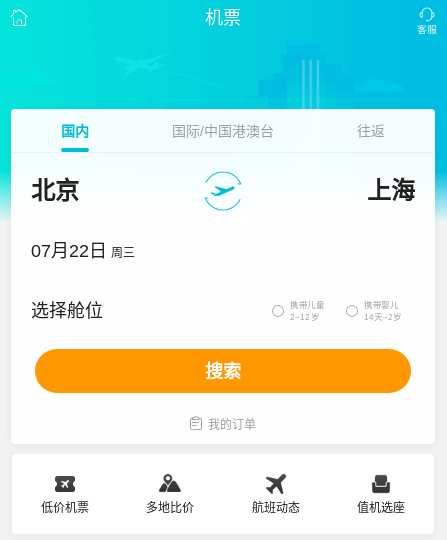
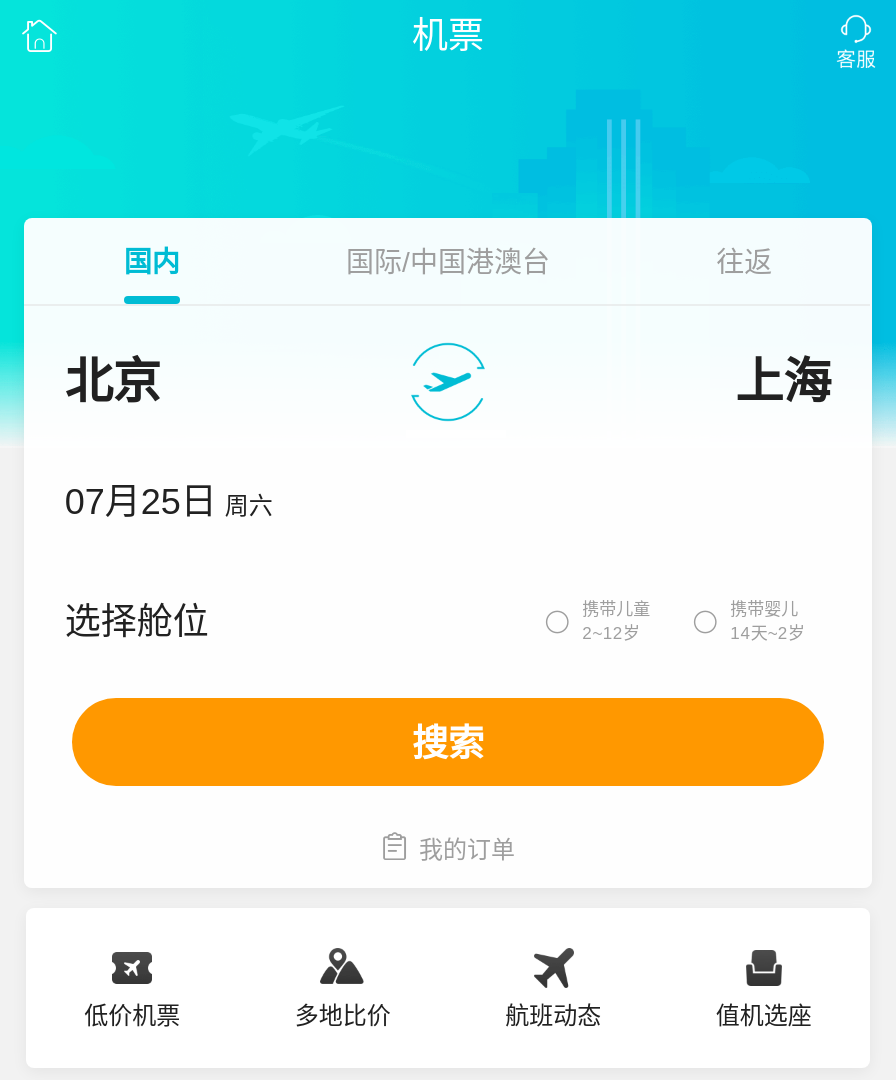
[31,241,135,261] 07月22日 周三 -> [65,482,273,522] 07月25日 周六

